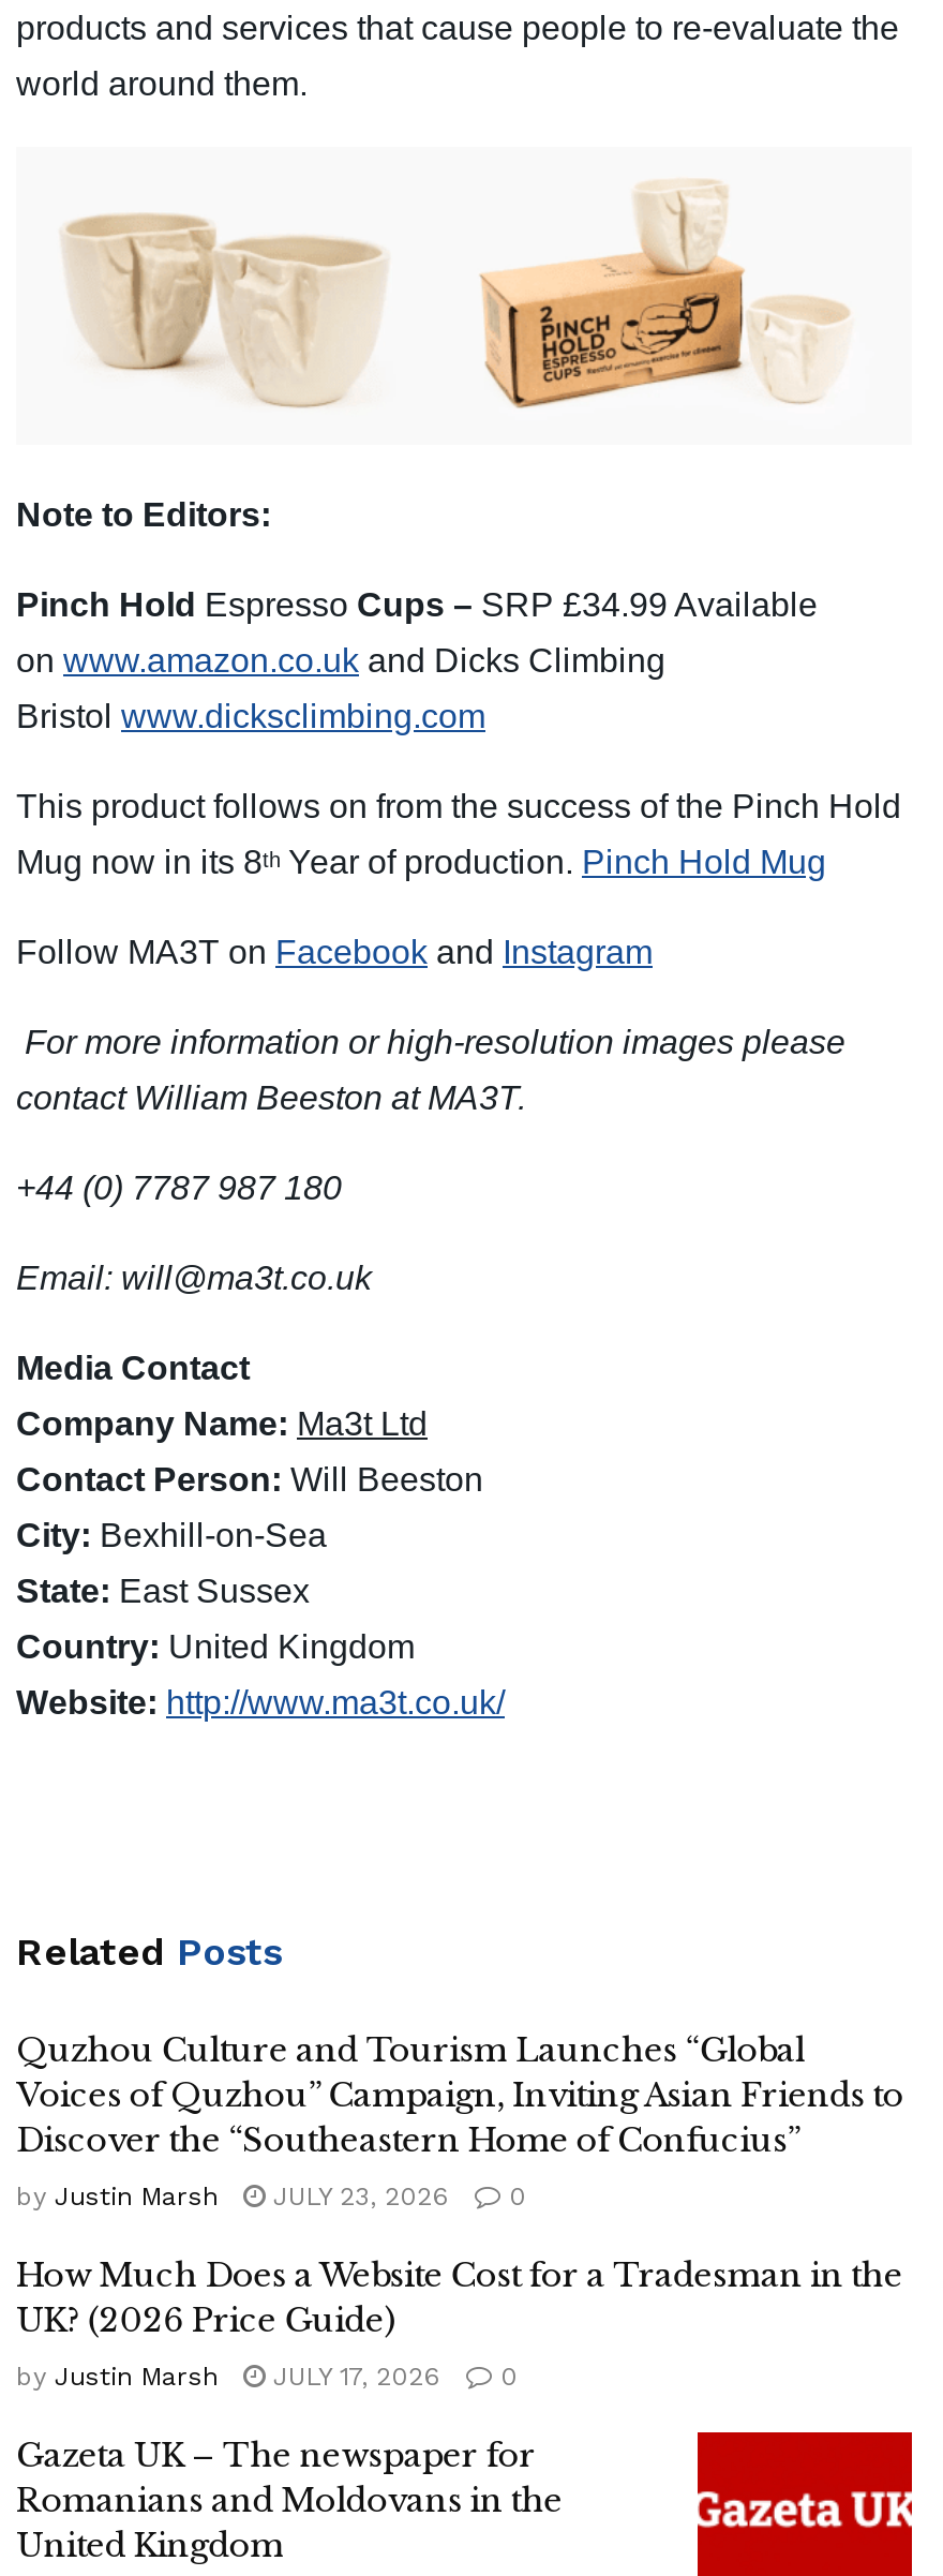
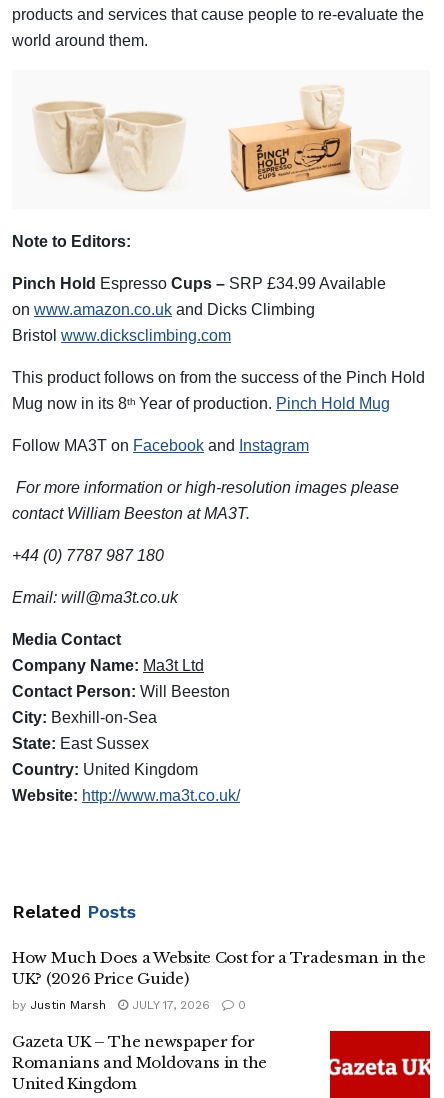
[16,2029,904,2212] Quzhou Culture and Tourism Launches “Global | Voices of Quzhou” Campaign, Inviting Asian Friends to | Discover the “Southeastern Home of Confucius” | by Justin Marsh | JULY 23, 2026 | 0 -> none

